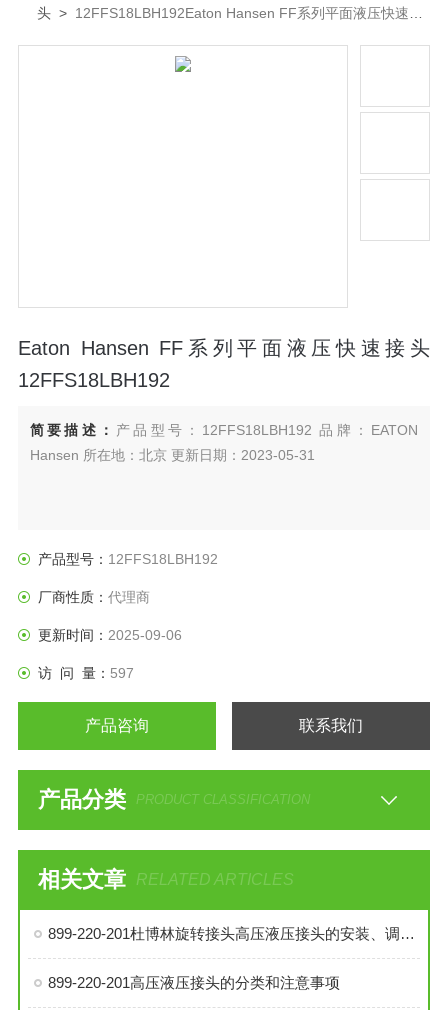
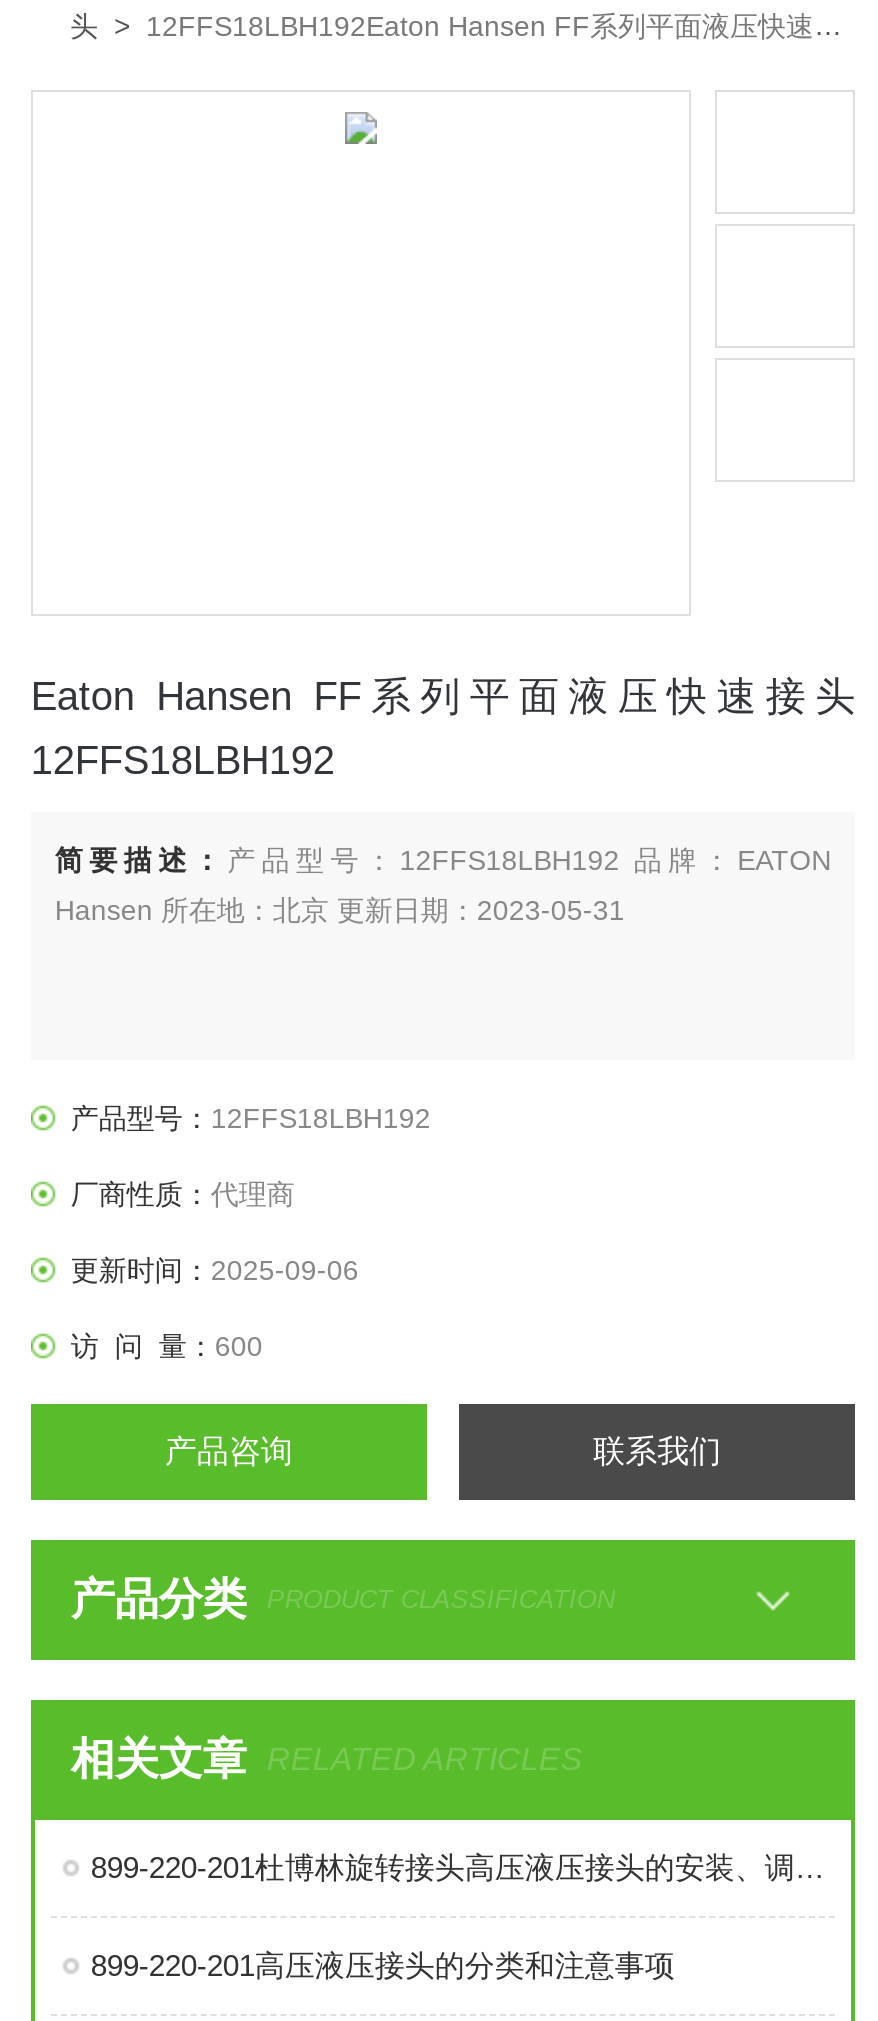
[38,664,134,680] 访 问 量：597 -> [71,1329,263,1361] 访 问 量：600

